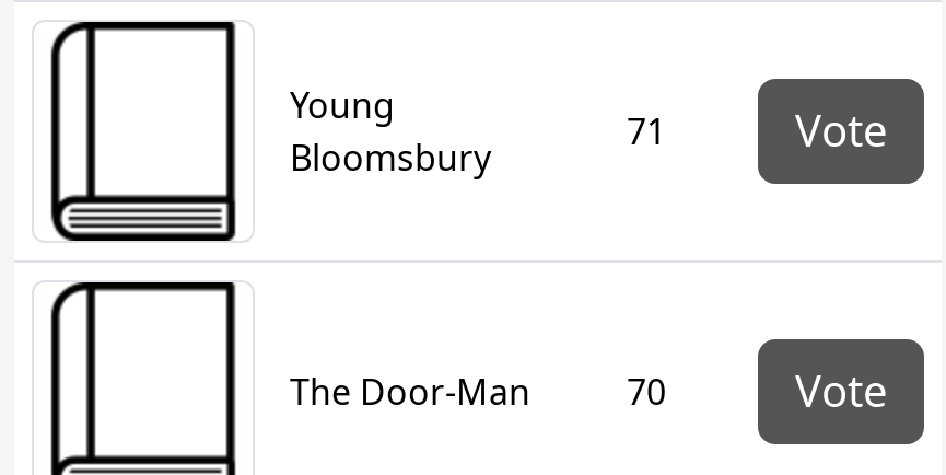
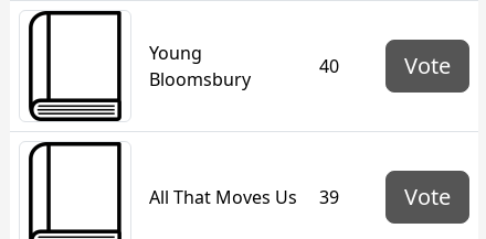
[627,106,666,155] 71 -> [319,54,339,78] 40
[290,367,666,415] The Door-Man | 70 -> [149,185,339,209] All That Moves Us | 39

